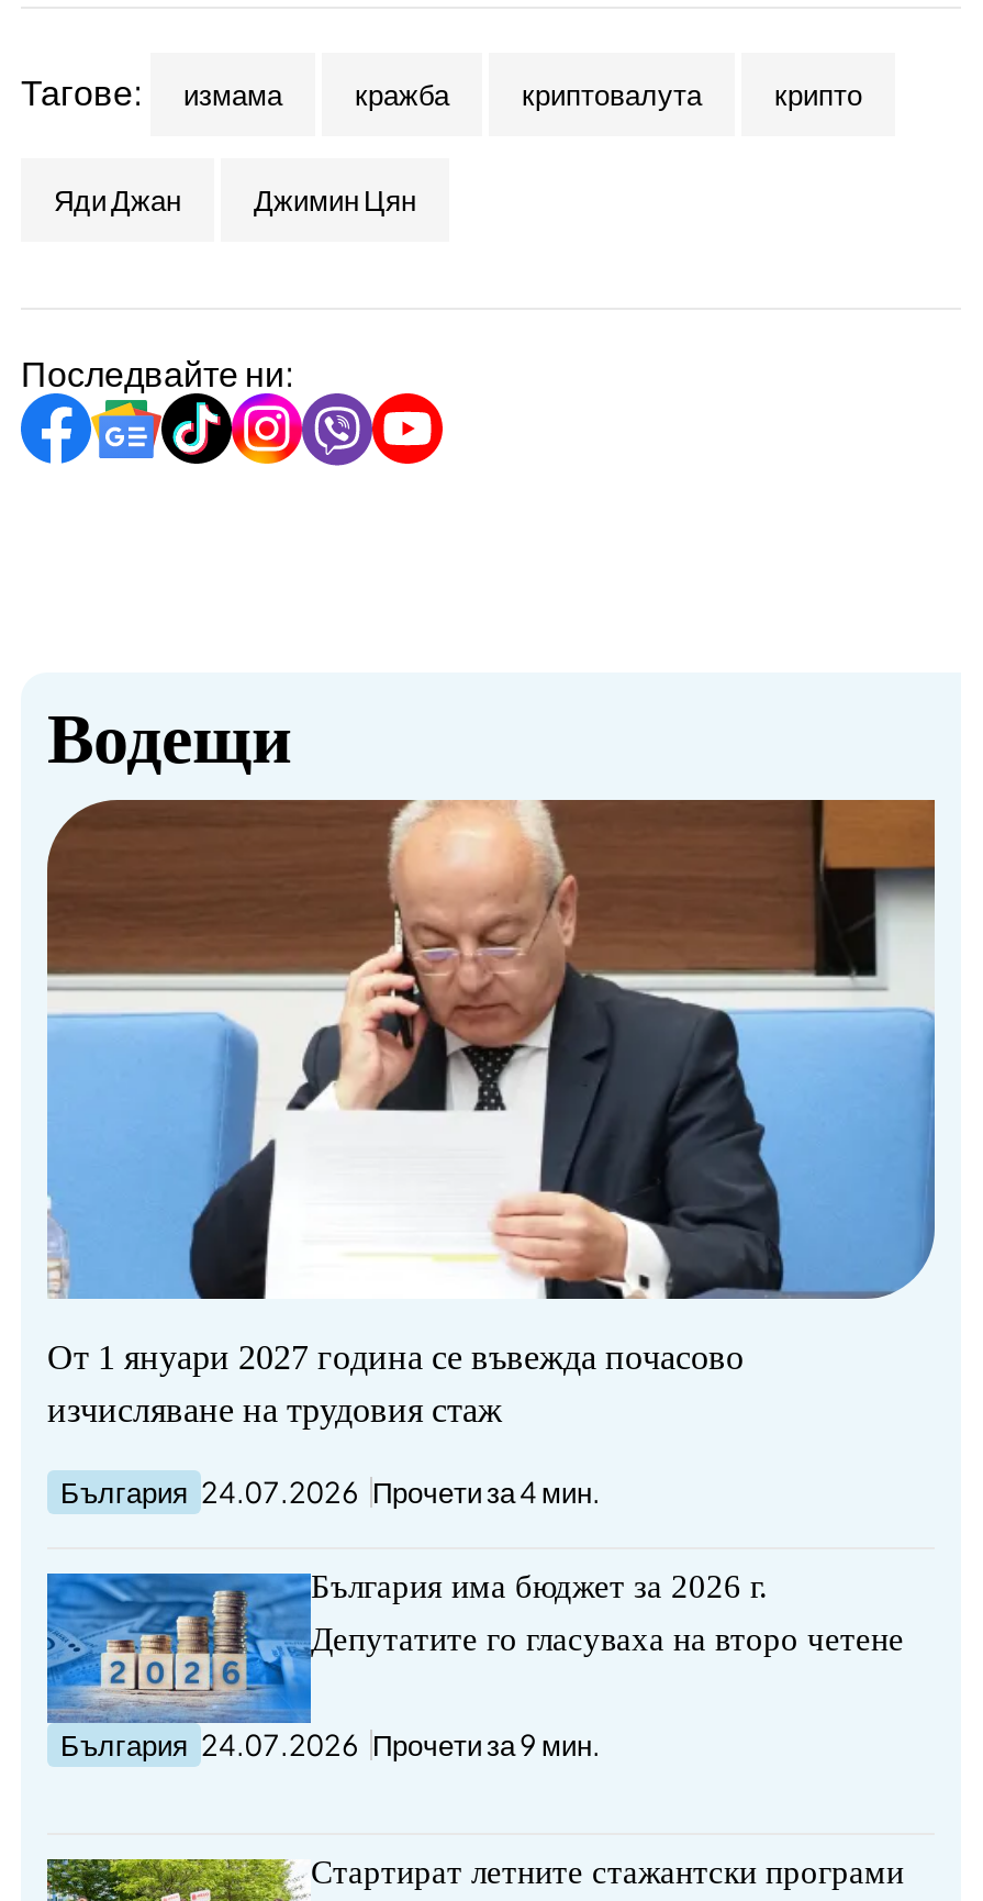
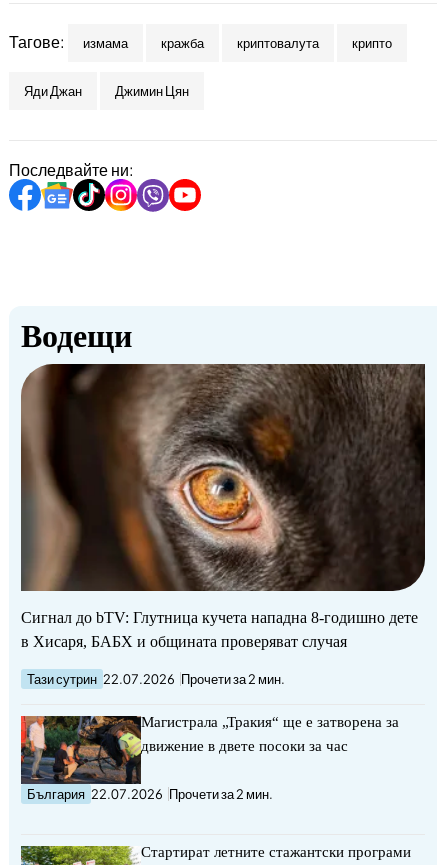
[47,798,937,1429] [image] | От 1 януари 2027 година се въвежда почасово | изчисляване на трудовия стаж -> [20,363,426,650] [image] | Сигнал до bTV: Глутница кучета нападна 8-годишно дете | в Хисаря, БАБХ и общината проверяват случая
[60,1475,601,1510] България 24.07.2026 Прочети за 4 мин. -> [27,671,285,687] Тази сутрин 22.07.2026 Прочети за 2 мин.
[45,1569,768,1710] [image] | България има бюджет за 2026 г. -> [20,714,399,778] [image] | Магистрала „Тракия“ ще е затворена за
[311,1622,904,1657] Депутатите го гласуваха на второ четене -> [141,738,348,754] движение в двете посоки за час
[60,1727,601,1762] България 24.07.2026 Прочети за 9 мин. -> [27,786,273,802] България 22.07.2026 Прочети за 2 мин.

